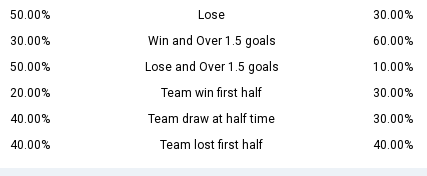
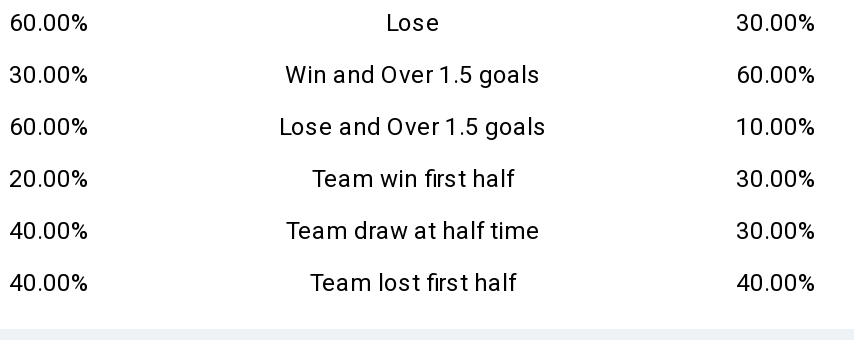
[9,8,49,22] 50.00% -> [9,9,89,37] 60.00%
[9,60,49,74] 50.00% -> [9,113,89,141] 60.00%

